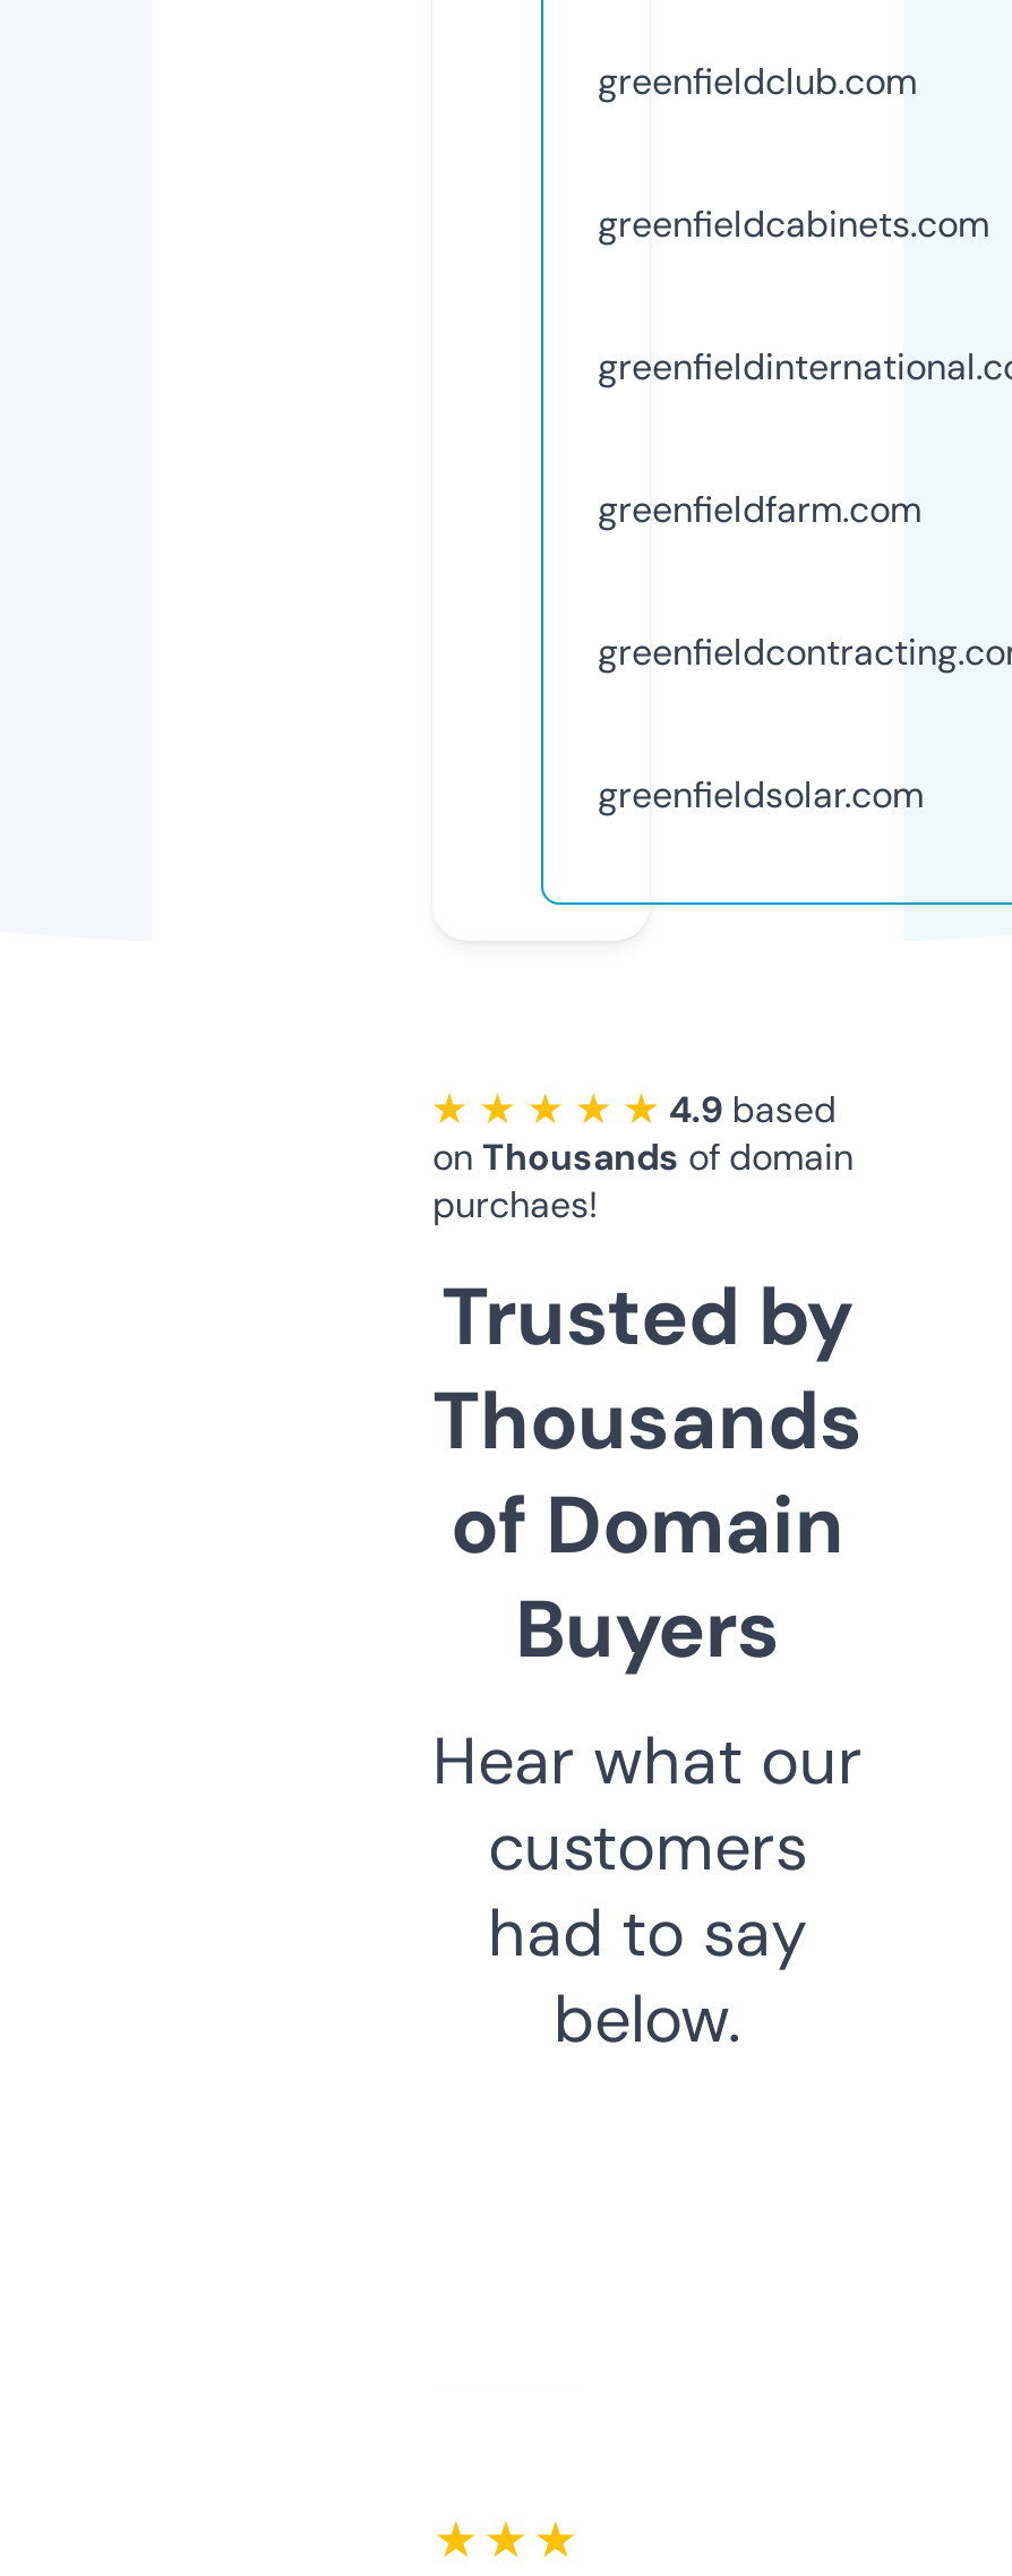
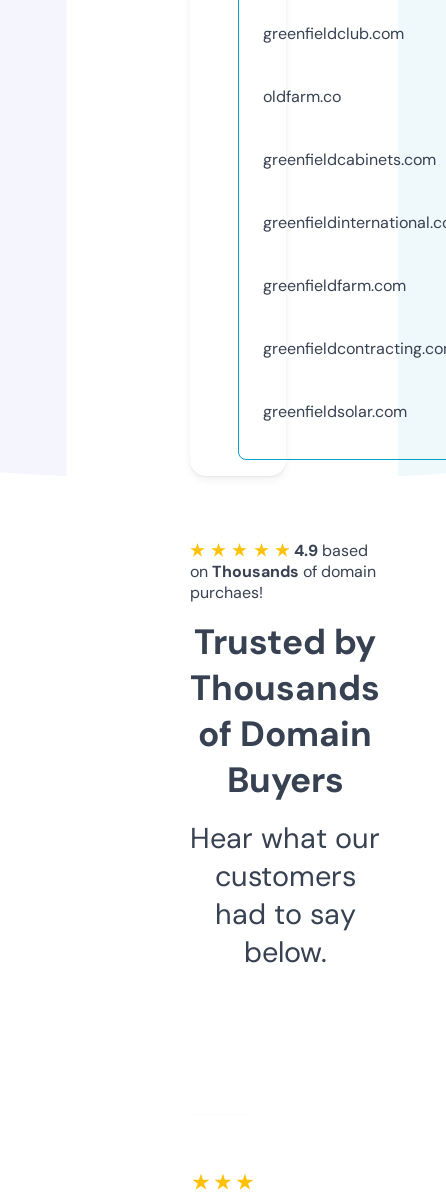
none -> [263,86,341,107] oldfarm.co

